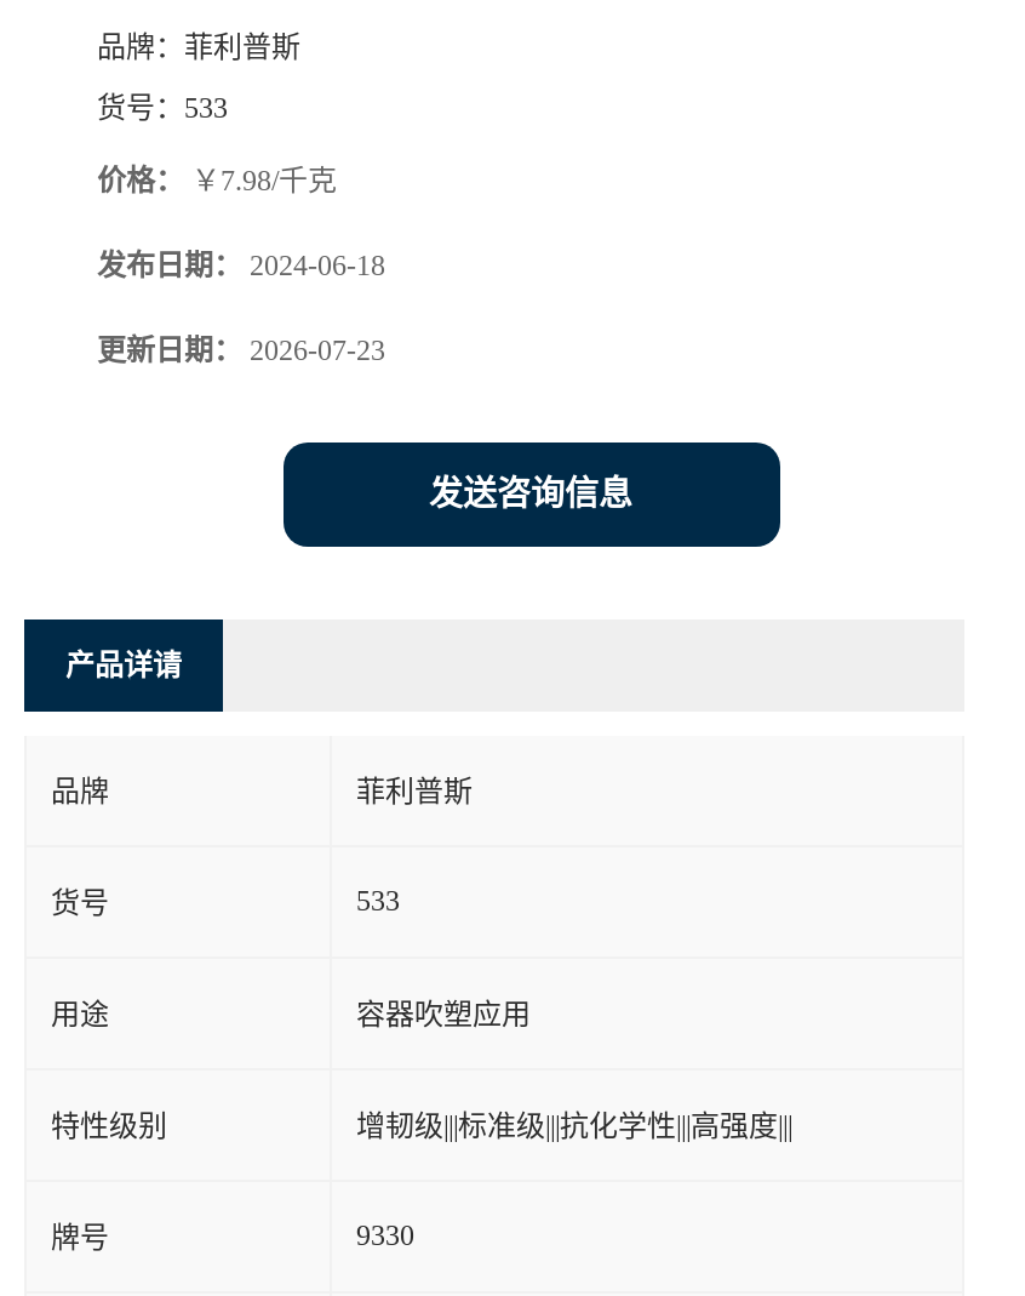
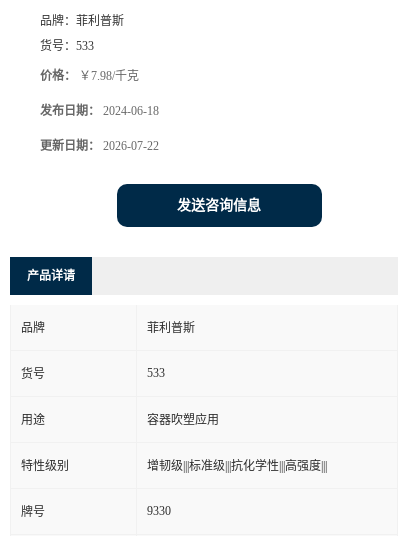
[97,333,385,367] 更新日期：2026-07-23 -> [40,139,159,153] 更新日期：2026-07-22

